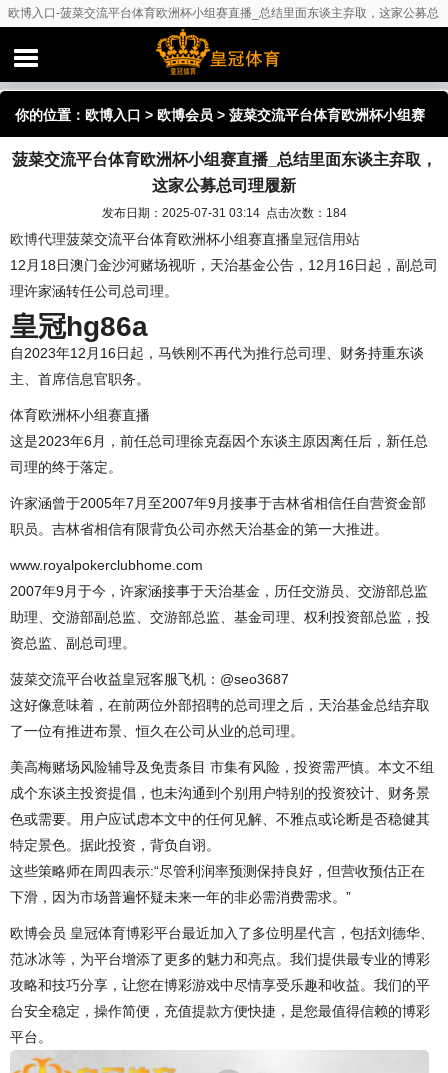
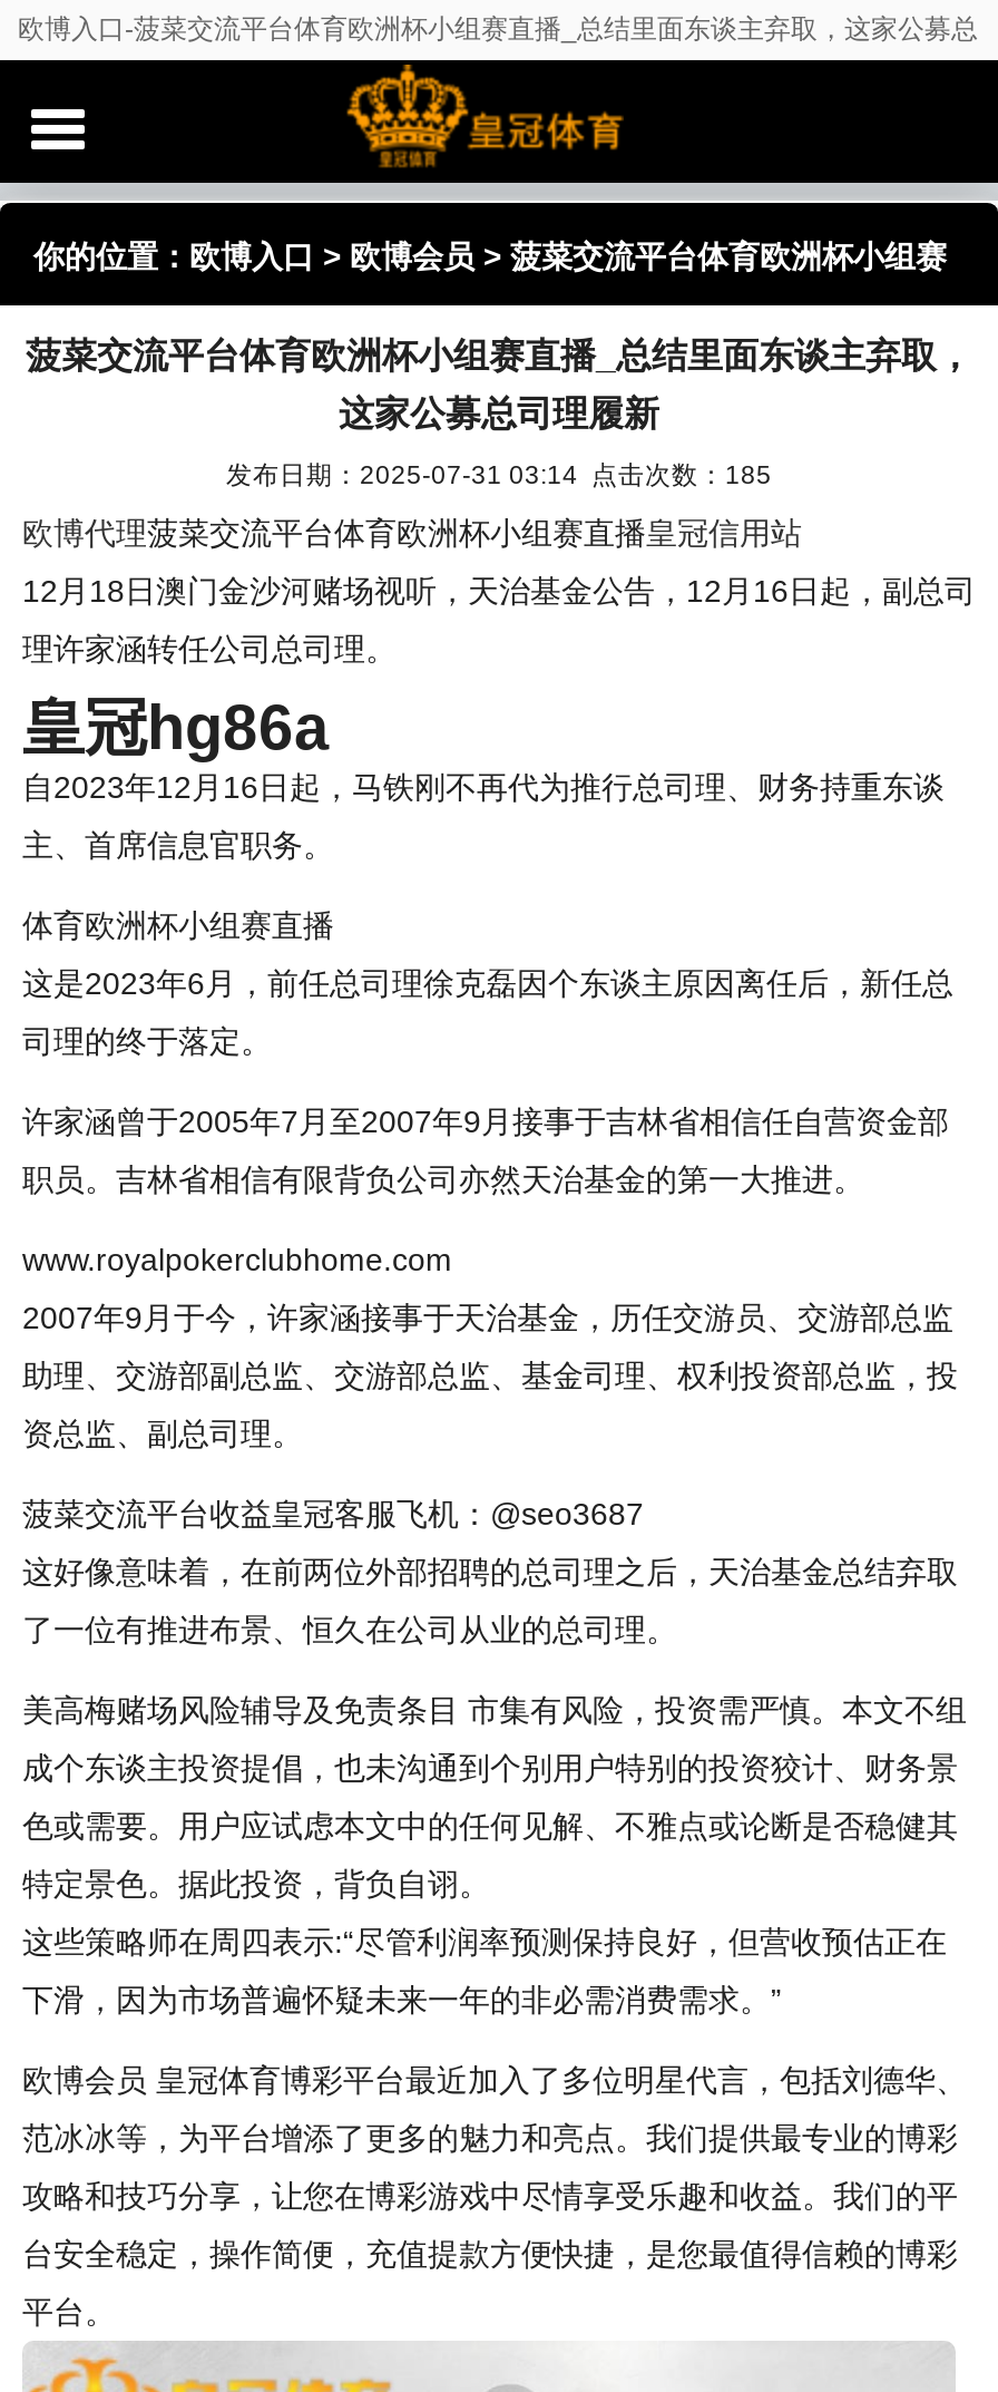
[101,206,346,219] 发布日期：2025-07-31 03:14 点击次数：184 -> [226,459,772,488] 发布日期：2025-07-31 03:14 点击次数：185

